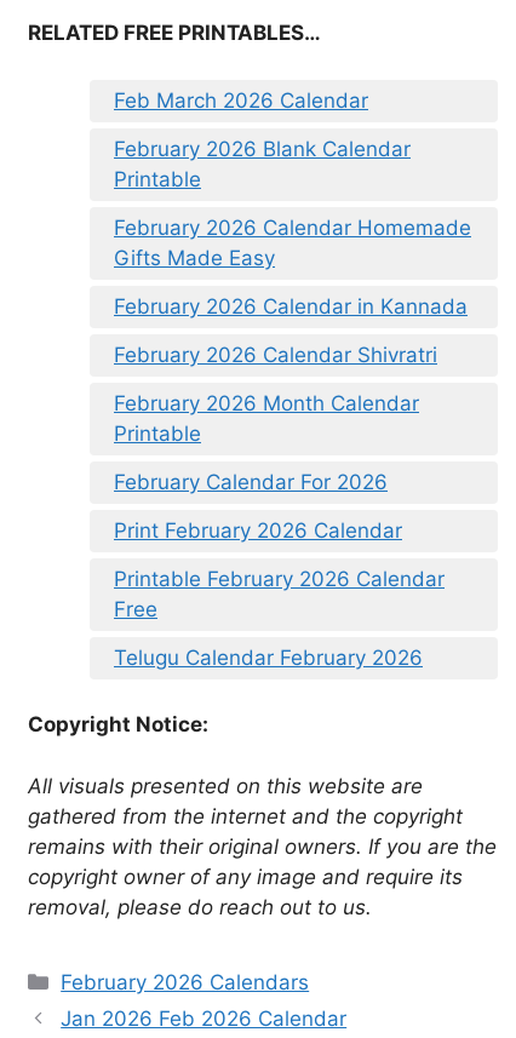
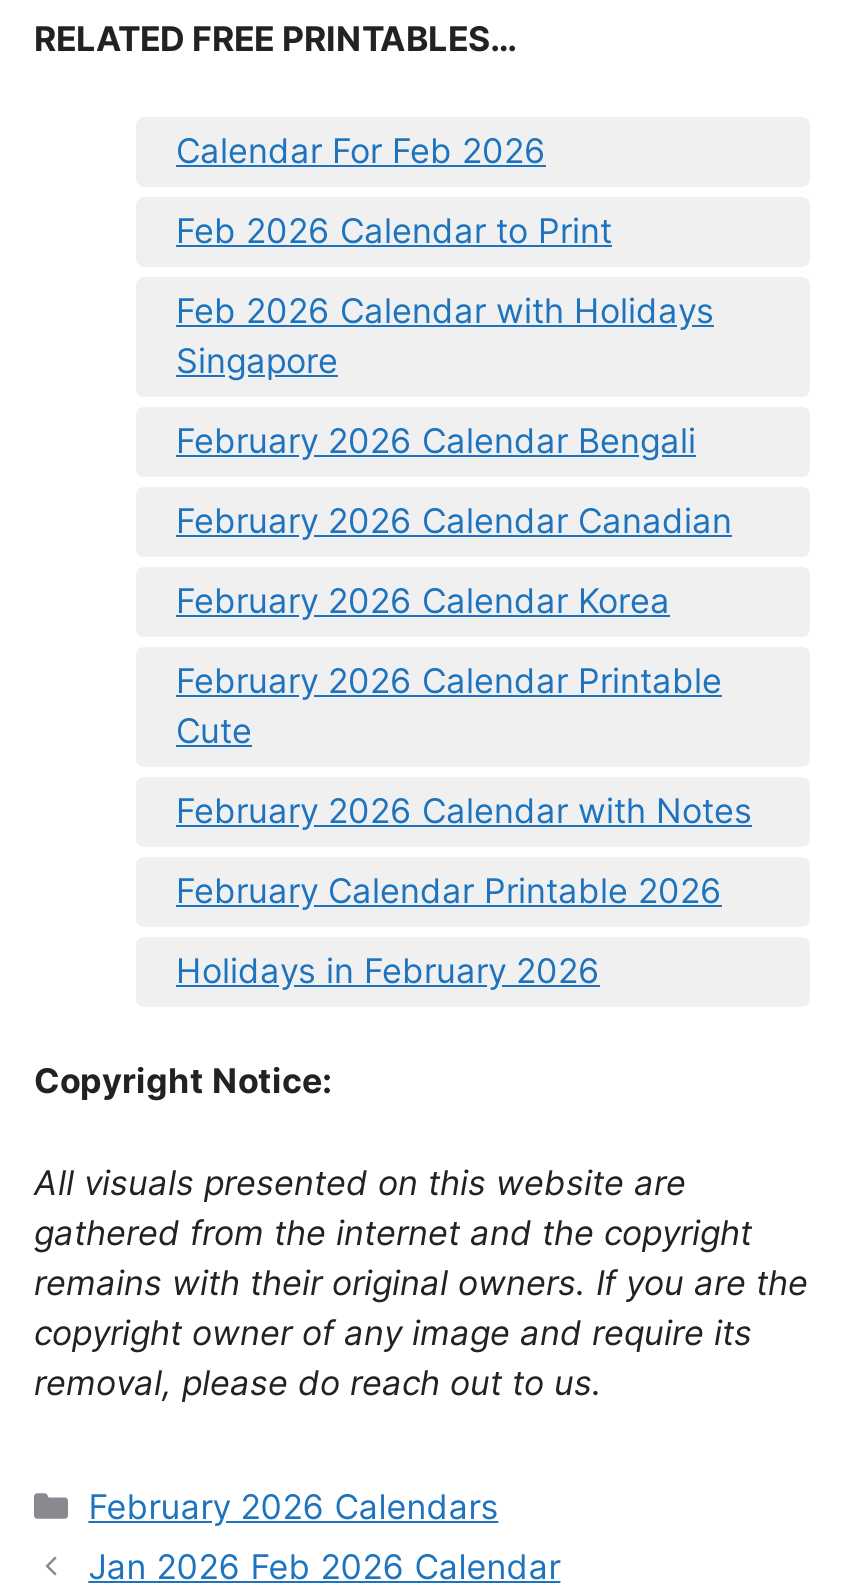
[114,88,368,113] Feb March 2026 Calendar -> [176,131,546,171] Calendar For Feb 2026
[114,137,411,191] February 2026 Blank Calendar | Printable -> [176,211,612,251] Feb 2026 Calendar to Print
[114,216,471,270] February 2026 Calendar Homemade | Gifts Made Easy -> [176,291,714,381] Feb 2026 Calendar with Holidays | Singapore
[114,294,468,319] February 2026 Calendar in Kannada -> [176,421,696,461] February 2026 Calendar Bengali
[114,343,437,367] February 2026 Calendar Shivratri -> [176,501,732,541] February 2026 Calendar Canadian
[114,391,419,446] February 2026 Month Calendar | Printable -> [176,581,670,621] February 2026 Calendar Korea
[114,470,388,494] February Calendar For 2026 -> [176,661,722,751] February 2026 Calendar Printable | Cute
[114,518,402,543] Print February 2026 Calendar -> [176,791,752,831] February 2026 Calendar with Notes
[114,567,445,621] Printable February 2026 Calendar | Free -> [176,871,722,911] February Calendar Printable 2026
[114,646,423,670] Telugu Calendar February 2026 -> [176,951,600,991] Holidays in February 2026

